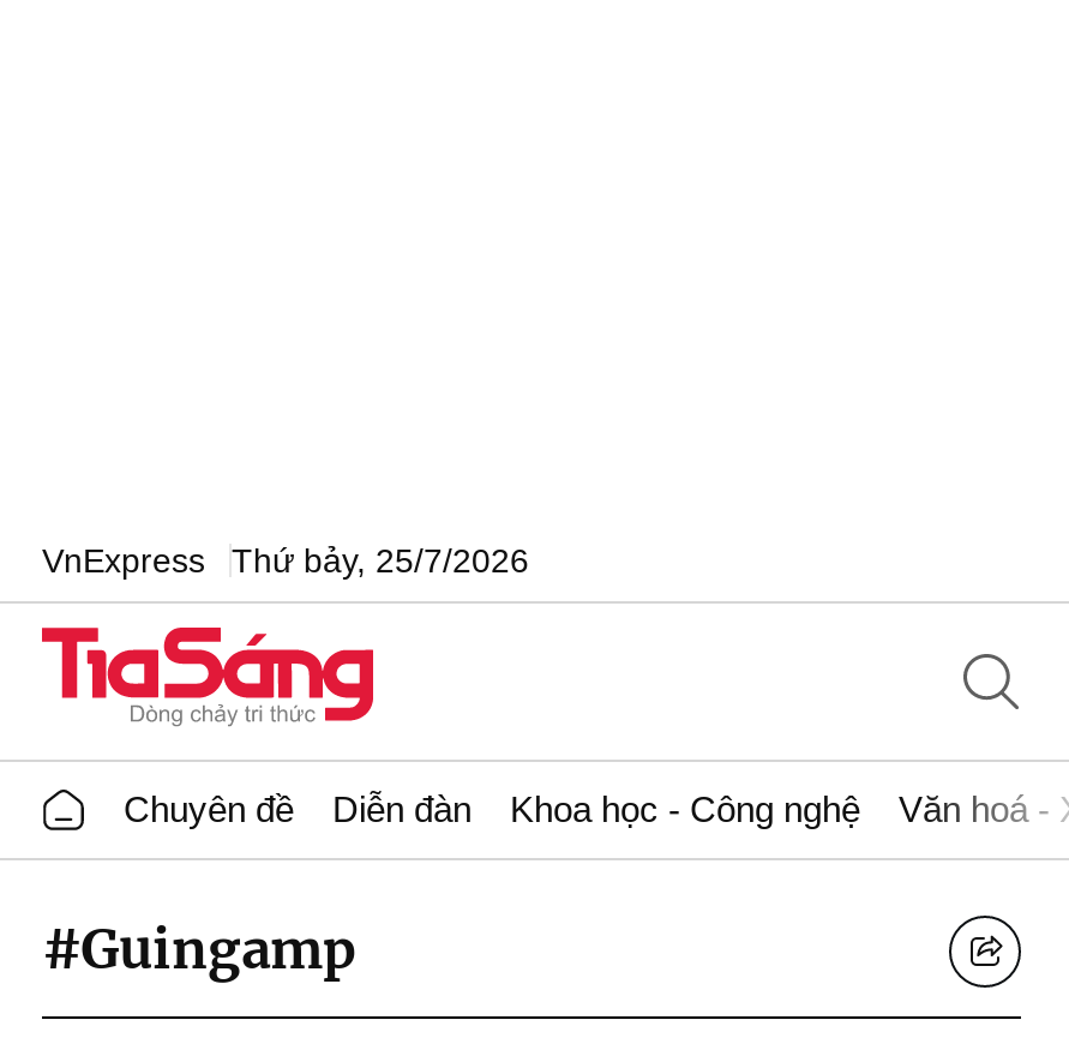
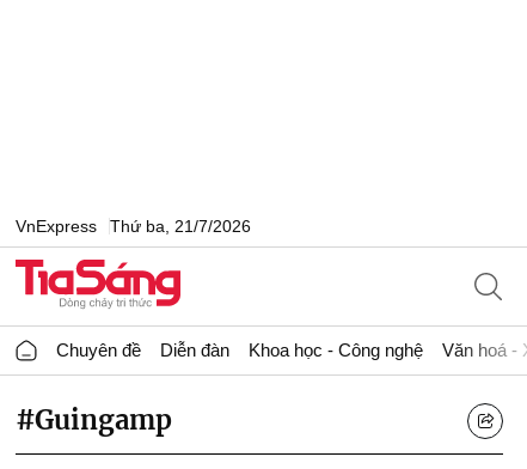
[42,540,529,578] VnExpress Thứ bảy, 25/7/2026 -> [16,216,251,235] VnExpress Thứ ba, 21/7/2026

